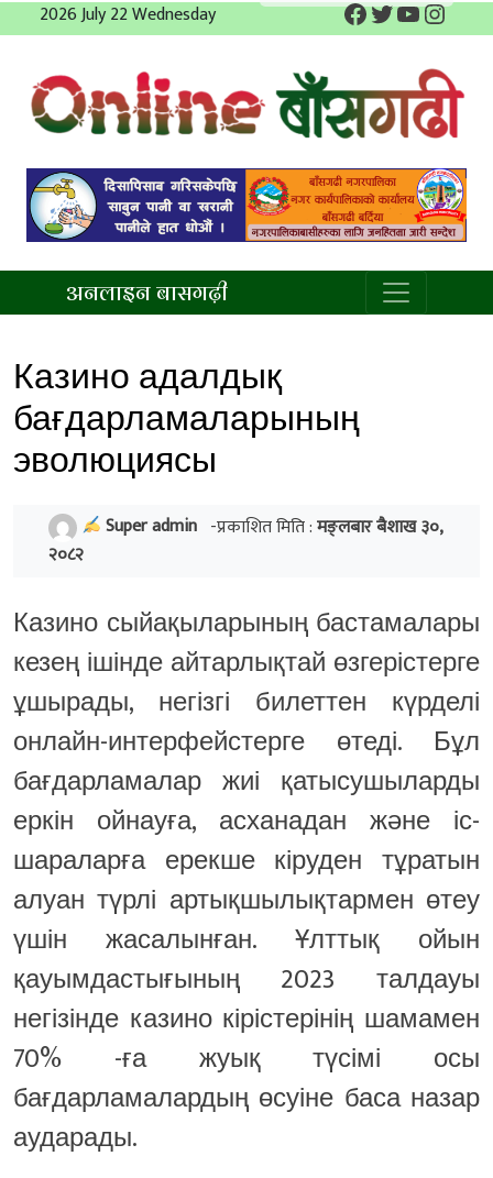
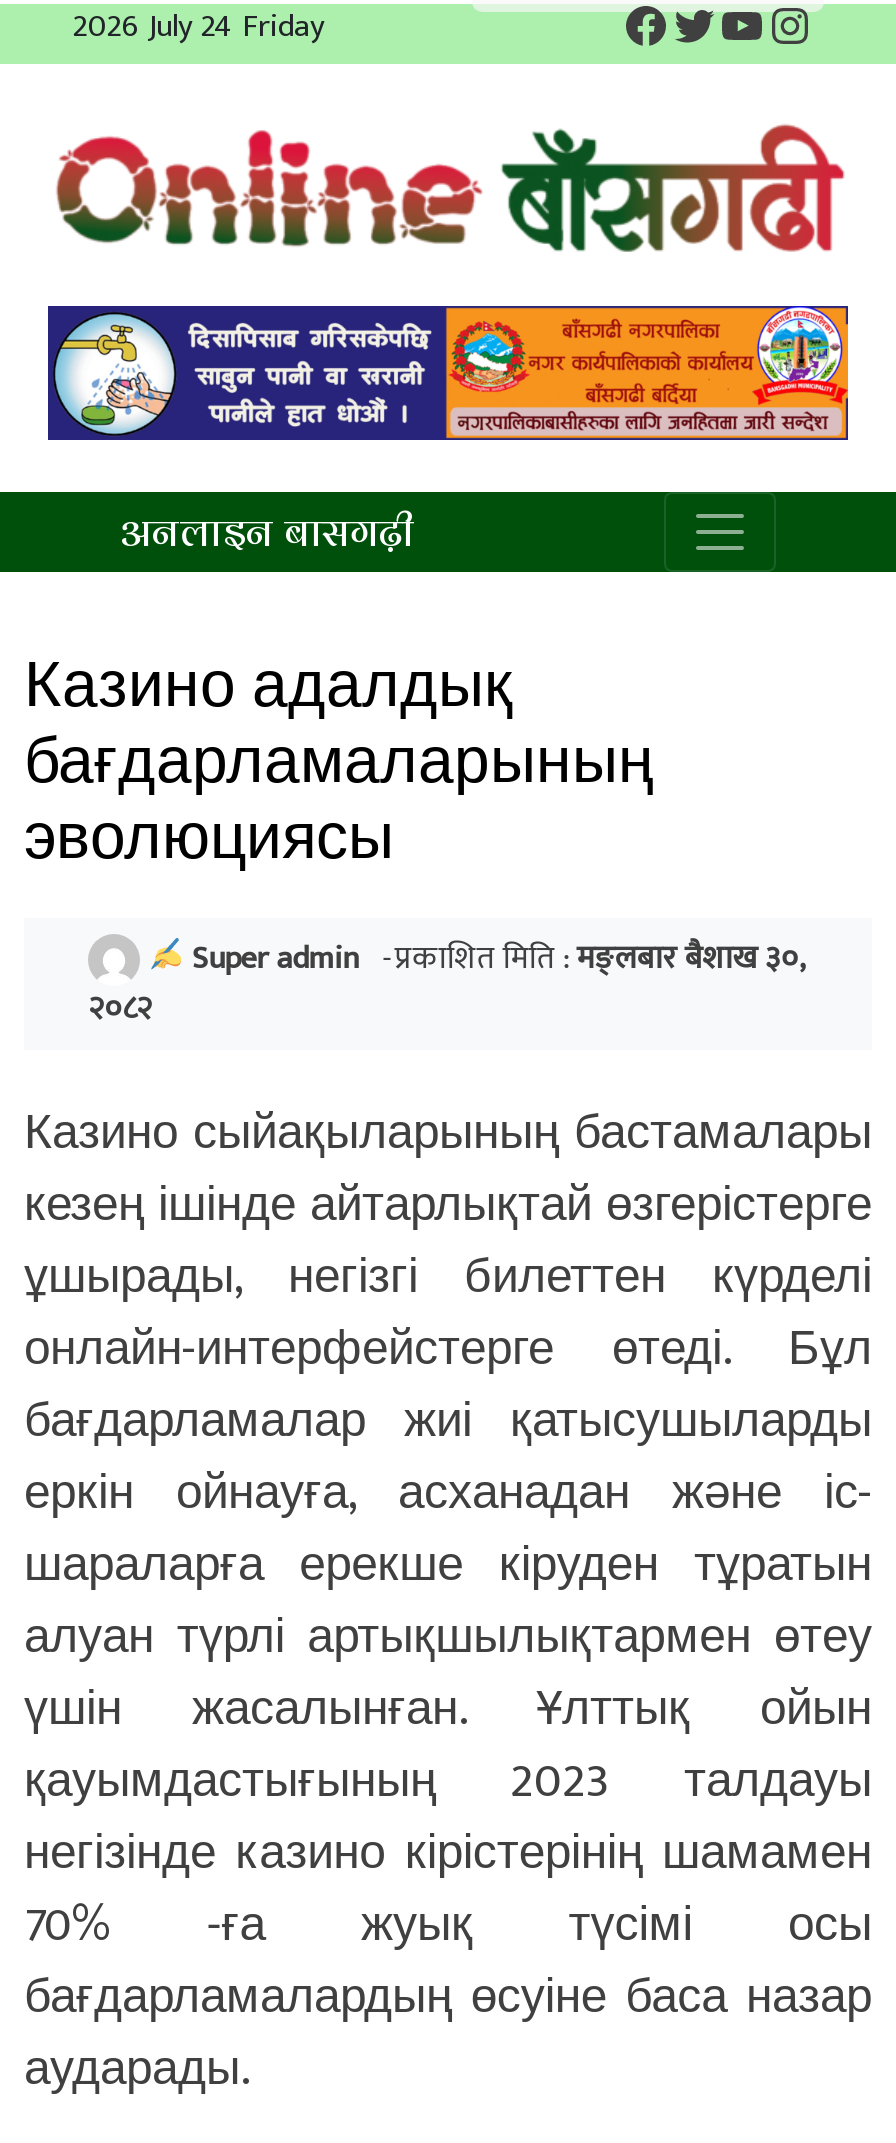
[40,0,216,30] 2026 July 22 Wednesday -> [72,0,324,54] 2026 July 24 Friday

